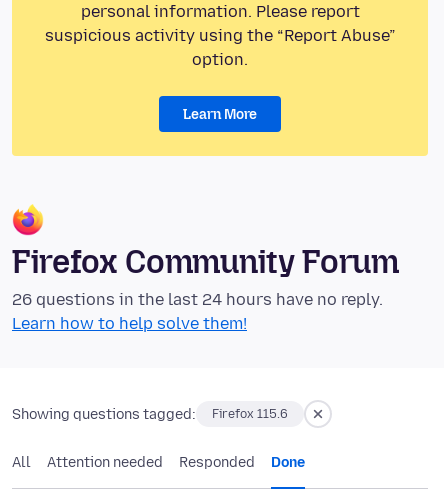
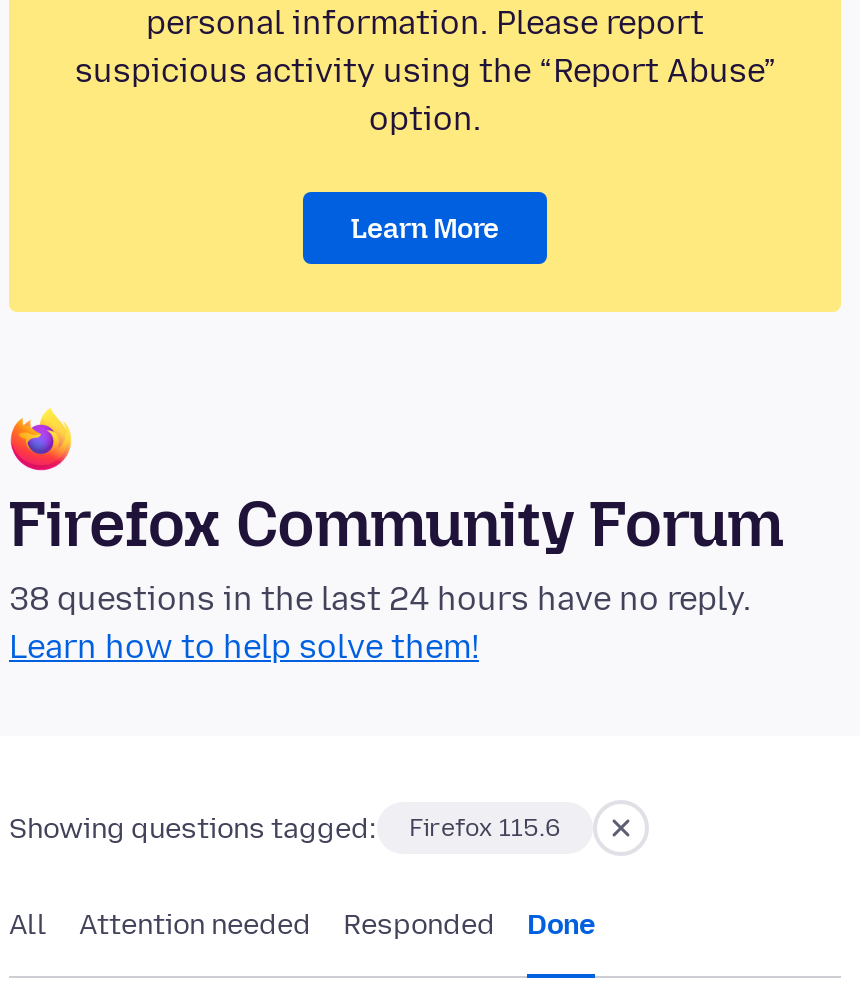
[12,290,383,309] 26 questions in the last 24 hours have no reply. -> [9,581,751,619] 38 questions in the last 24 hours have no reply.

